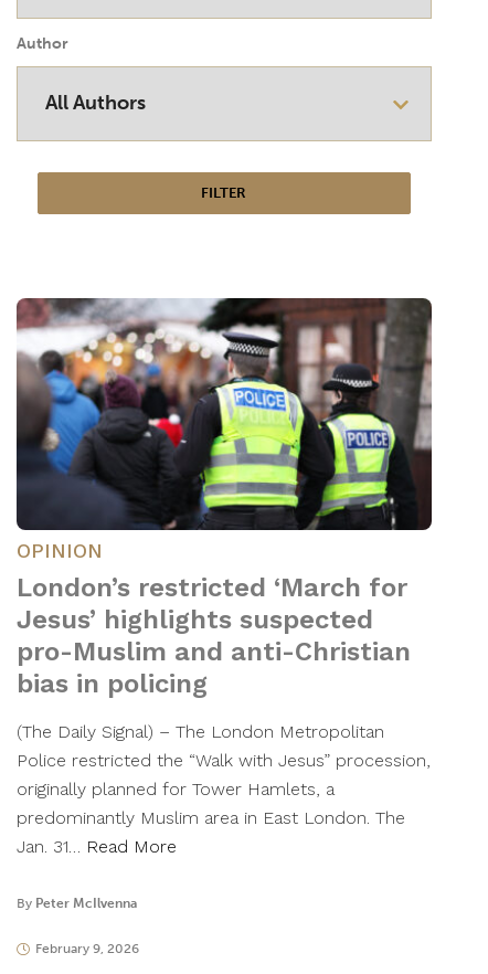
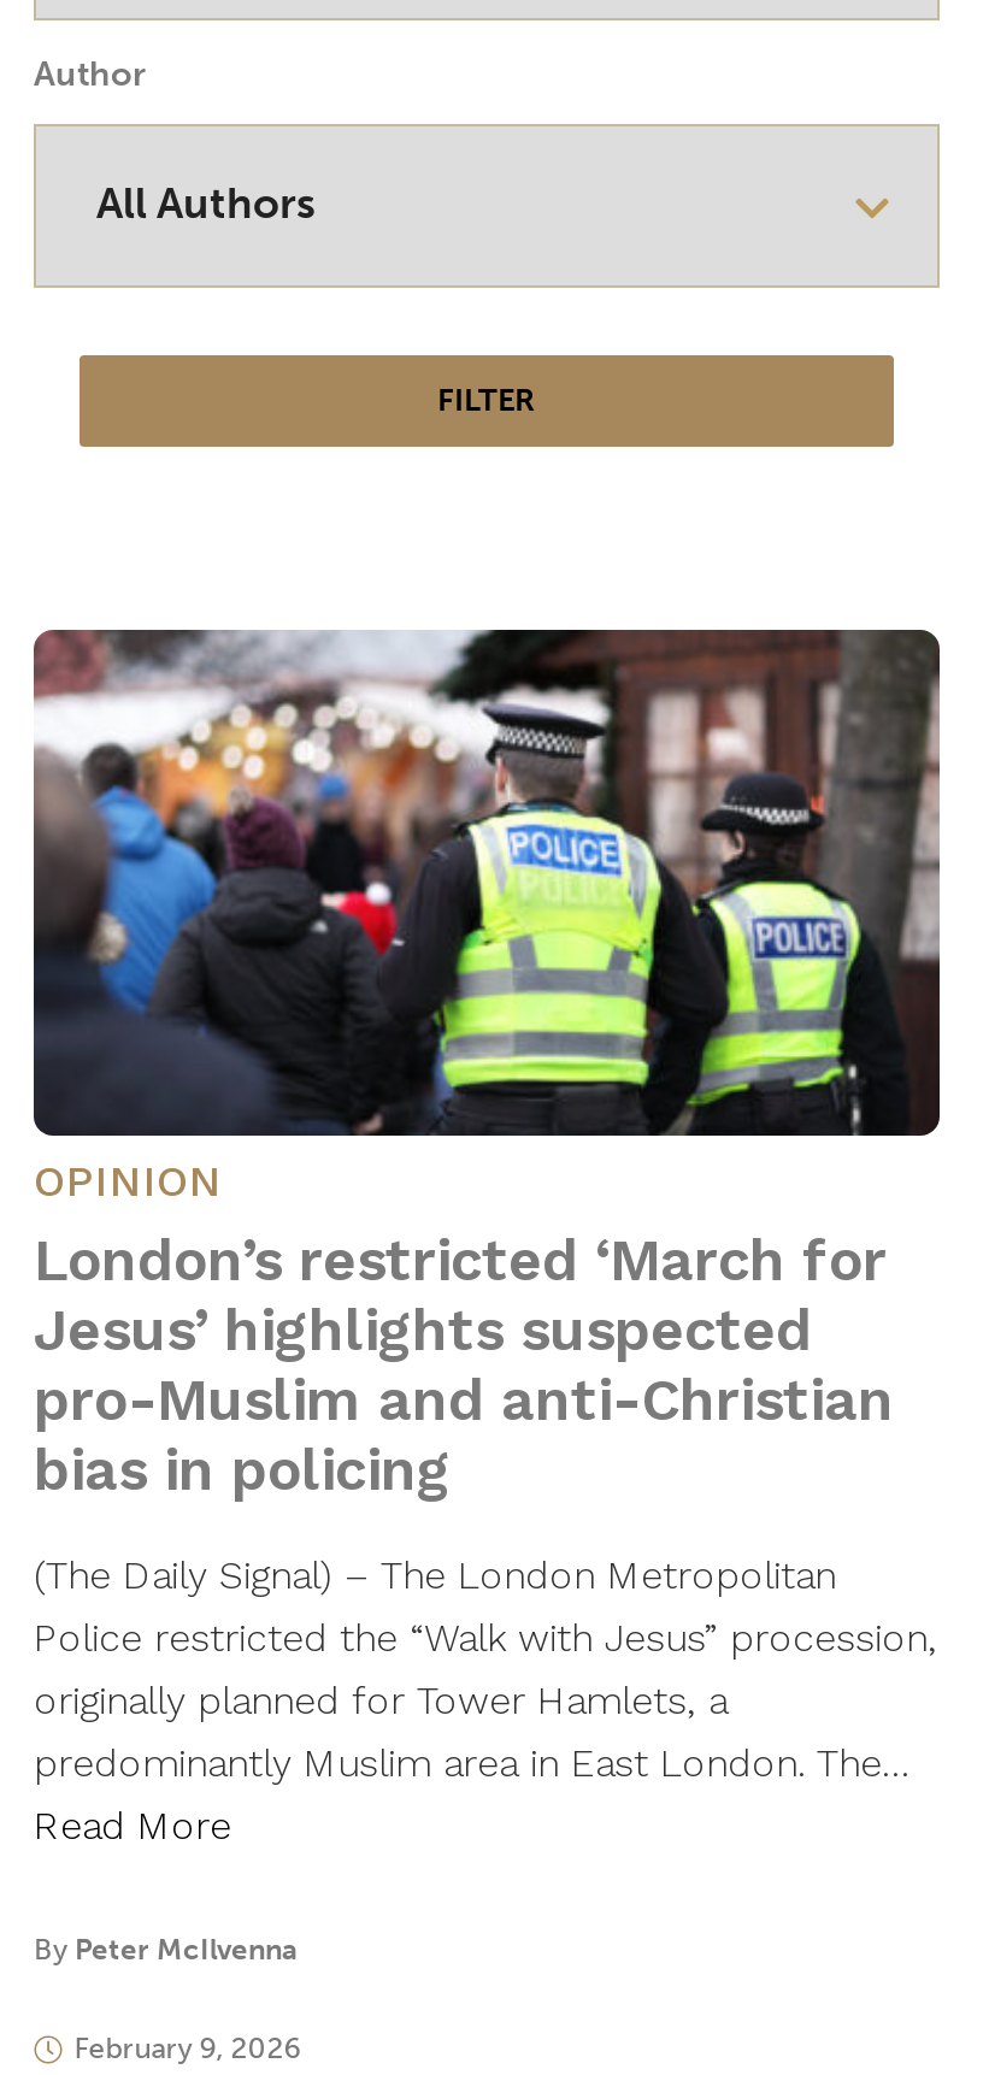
[17,807,405,857] predominantly Muslim area in East London. The | Jan. 31… Read More -> [34,1740,908,1849] predominantly Muslim area in East London. The… | Read More

